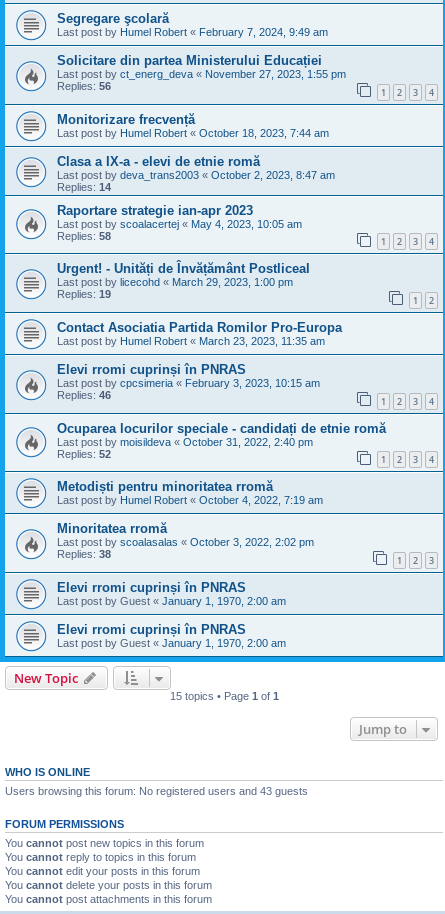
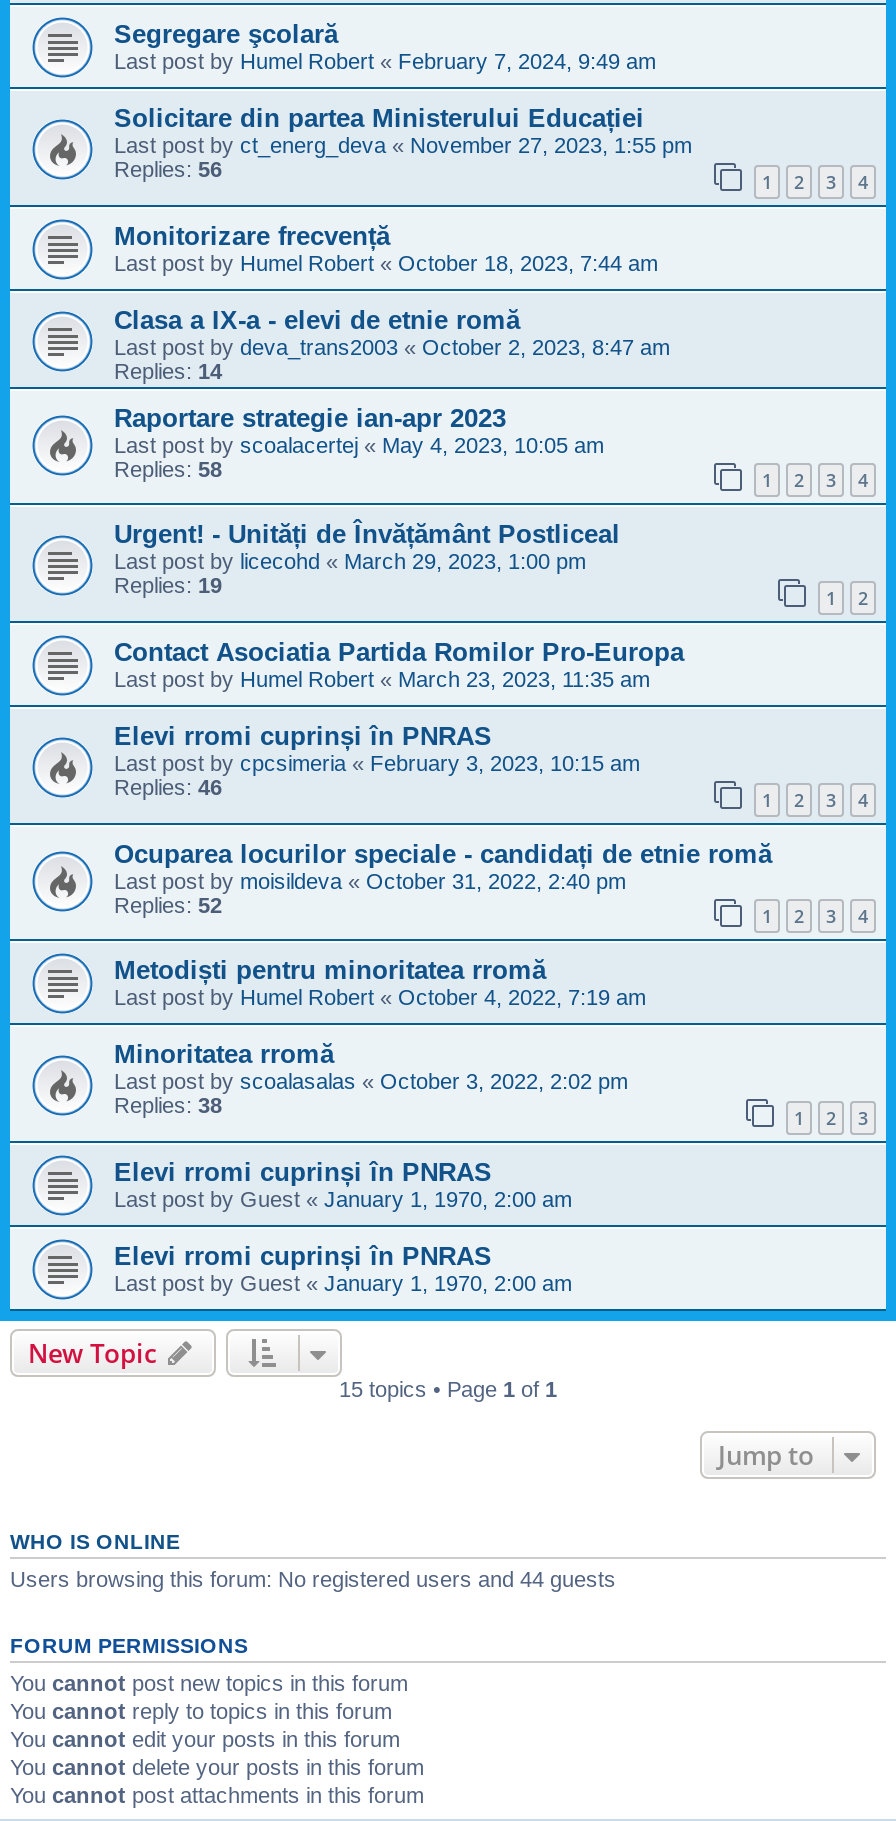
[5,785,308,797] Users browsing this forum: No registered users and 43 guests -> [10,1567,616,1591] Users browsing this forum: No registered users and 44 guests

